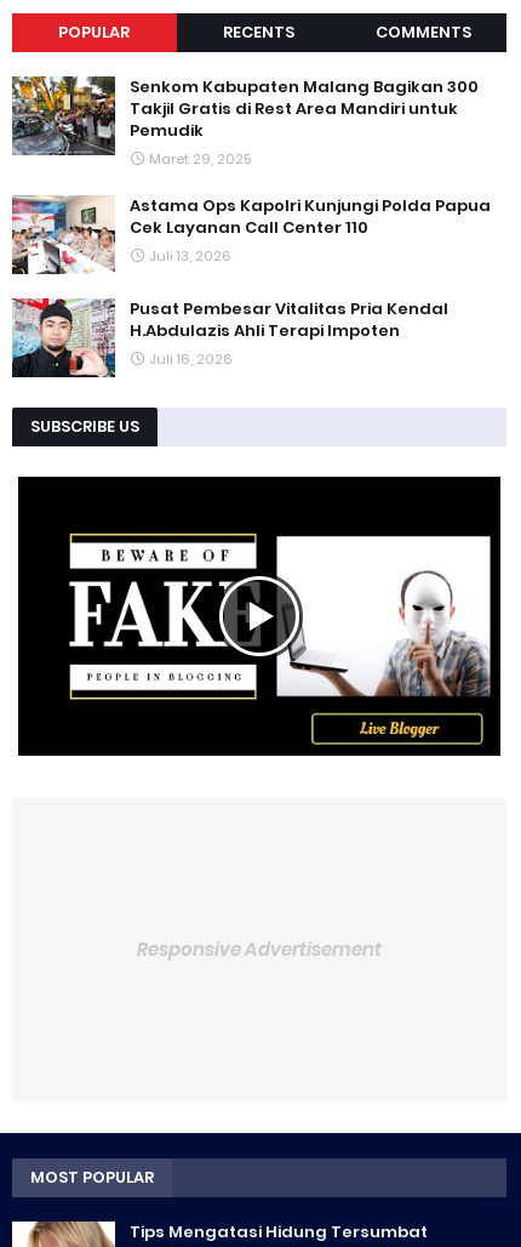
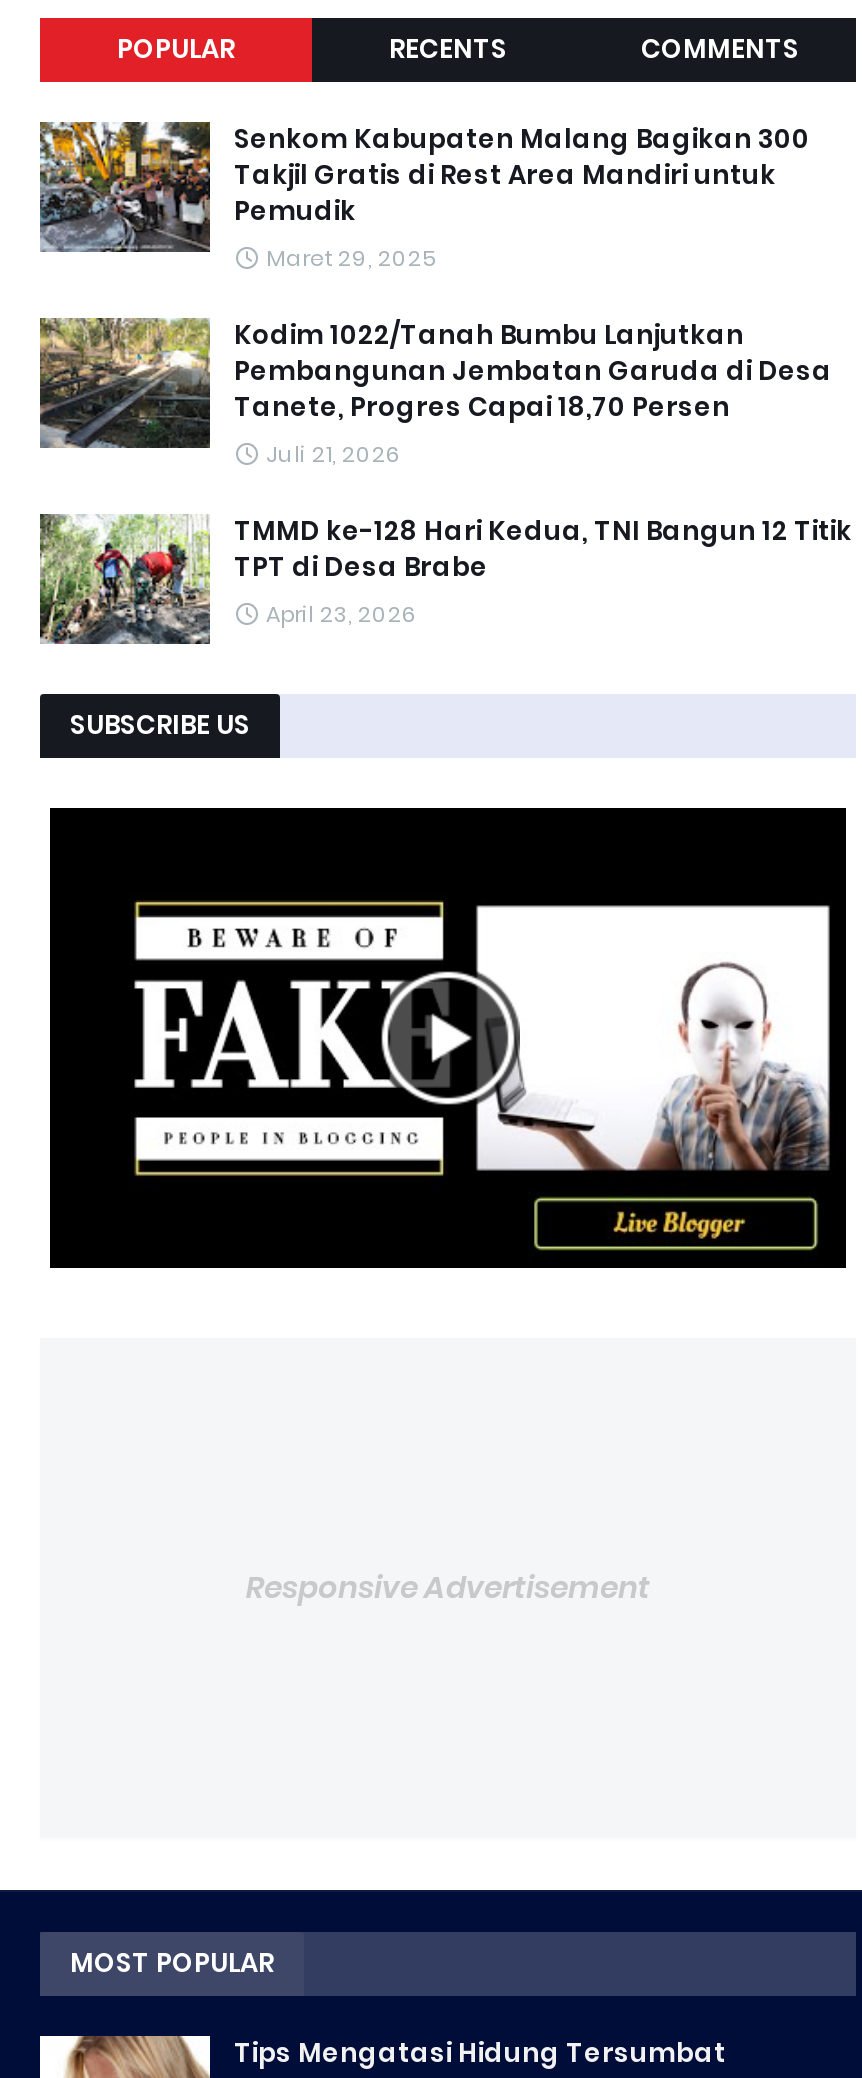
[11,194,491,274] [image] | Astama Ops Kapolri Kunjungi Polda Papua | Cek Layanan Call Center 110 | Juli 13, 2026 -> [38,316,832,470] [image] | Kodim 1022/Tanah Bumbu Lanjutkan | Pembangunan Jembatan Garuda di Desa | Tanete, Progres Capai 18,70 Persen | Juli 21, 2026
[11,297,448,377] [image] | Pusat Pembesar Vitalitas Pria Kendal | H.Abdulazis Ahli Terapi Impoten | Juli 16, 2026 -> [38,512,852,646] [image] | TMMD ke-128 Hari Kedua, TNI Bangun 12 Titik | TPT di Desa Brabe | April 23, 2026

